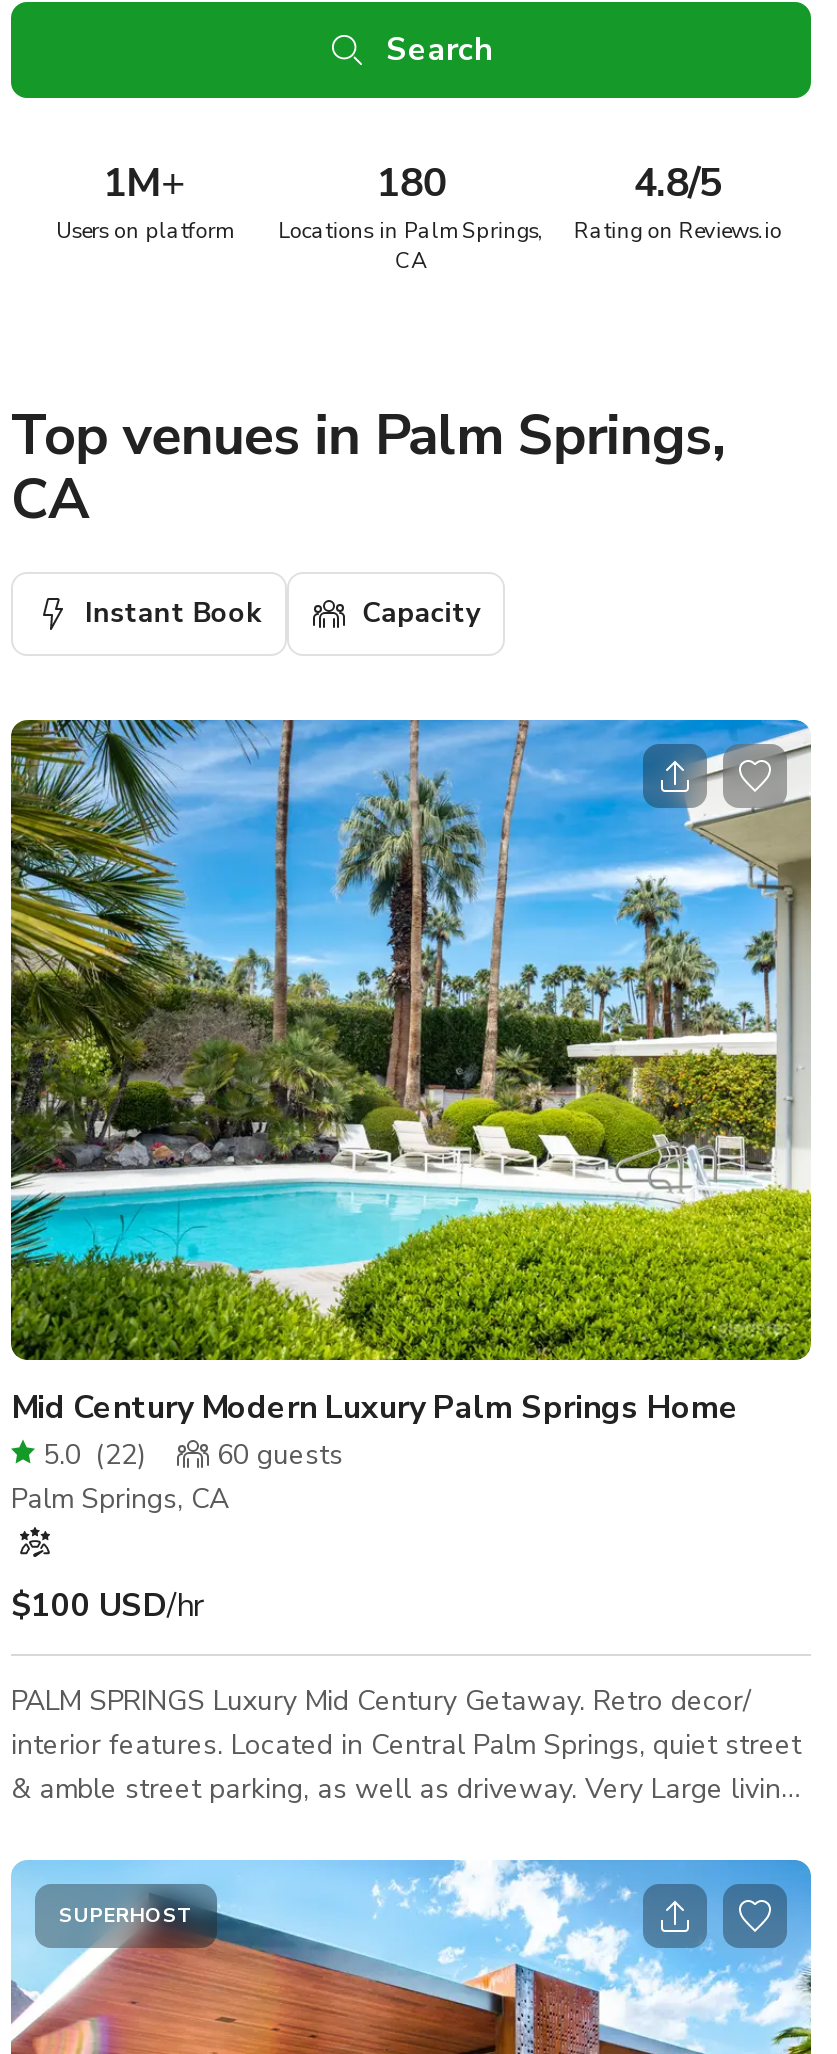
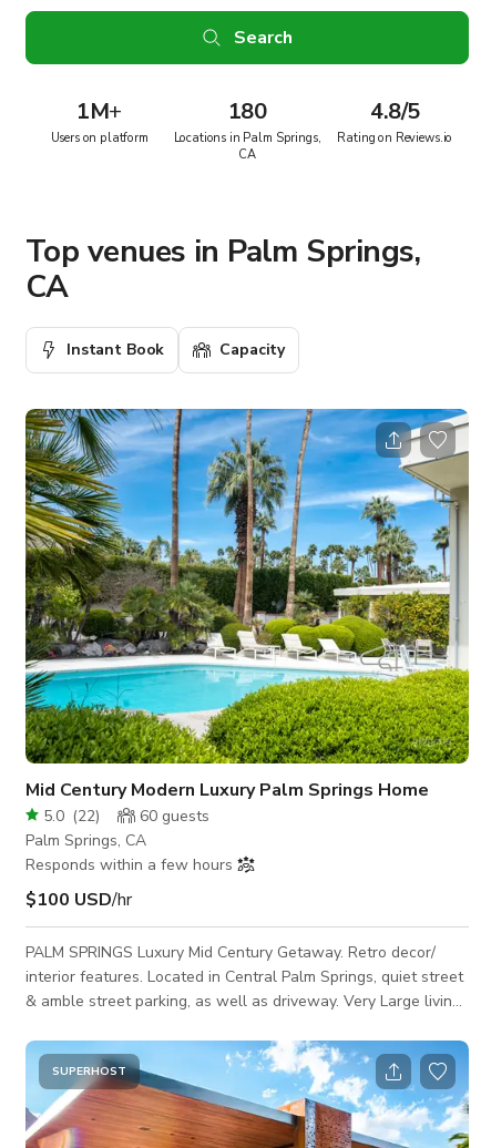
none -> [25,854,233,875] Responds within a few hours

